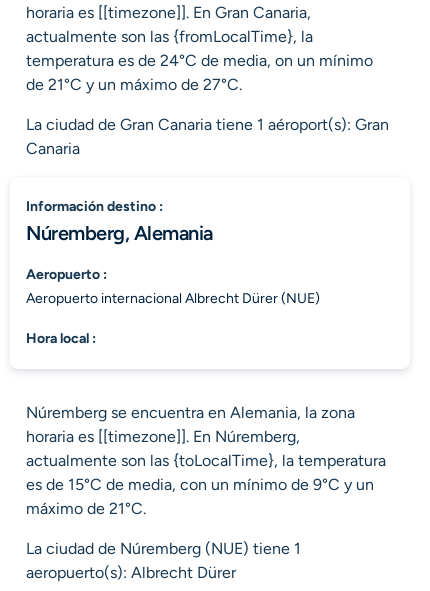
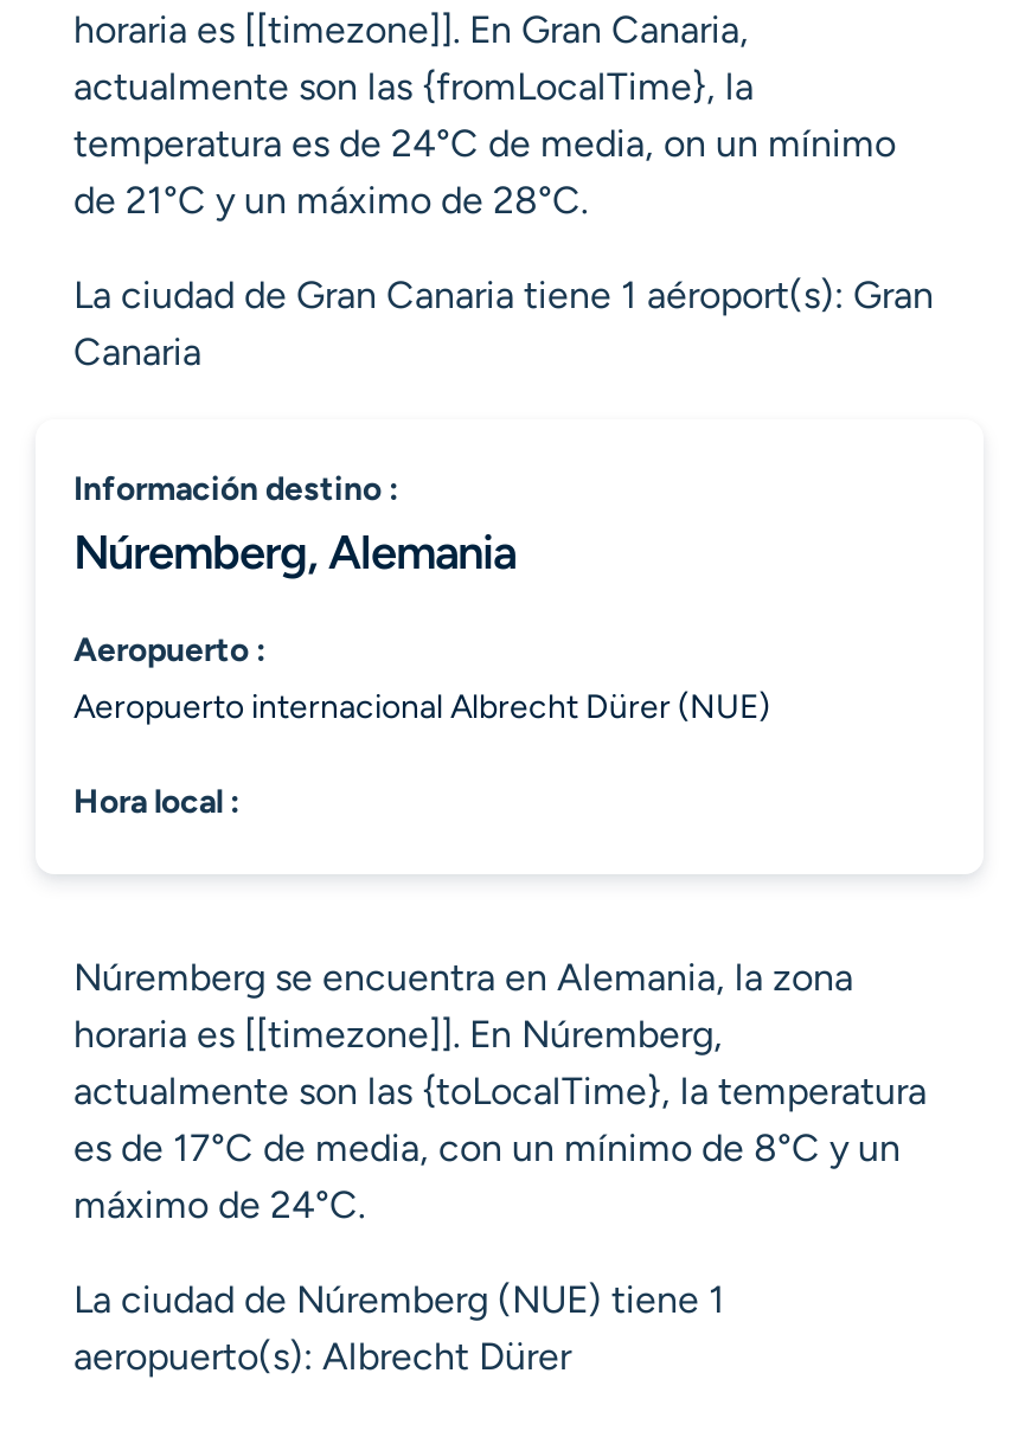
[26,75,242,94] de 21°C y un máximo de 27°C. -> [73,178,588,223] de 21°C y un máximo de 28°C.
[26,475,374,494] es de 15°C de media, con un mínimo de 9°C y un -> [73,1125,901,1170] es de 17°C de media, con un mínimo de 8°C y un
[26,499,146,518] máximo de 21°C. -> [73,1182,365,1227] máximo de 24°C.

